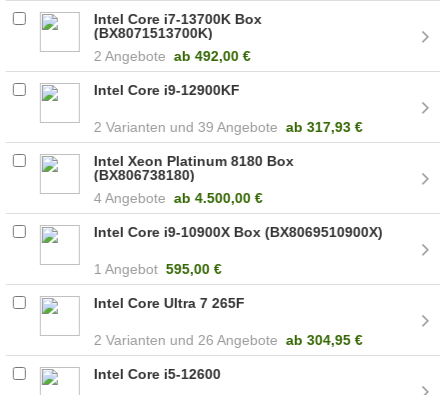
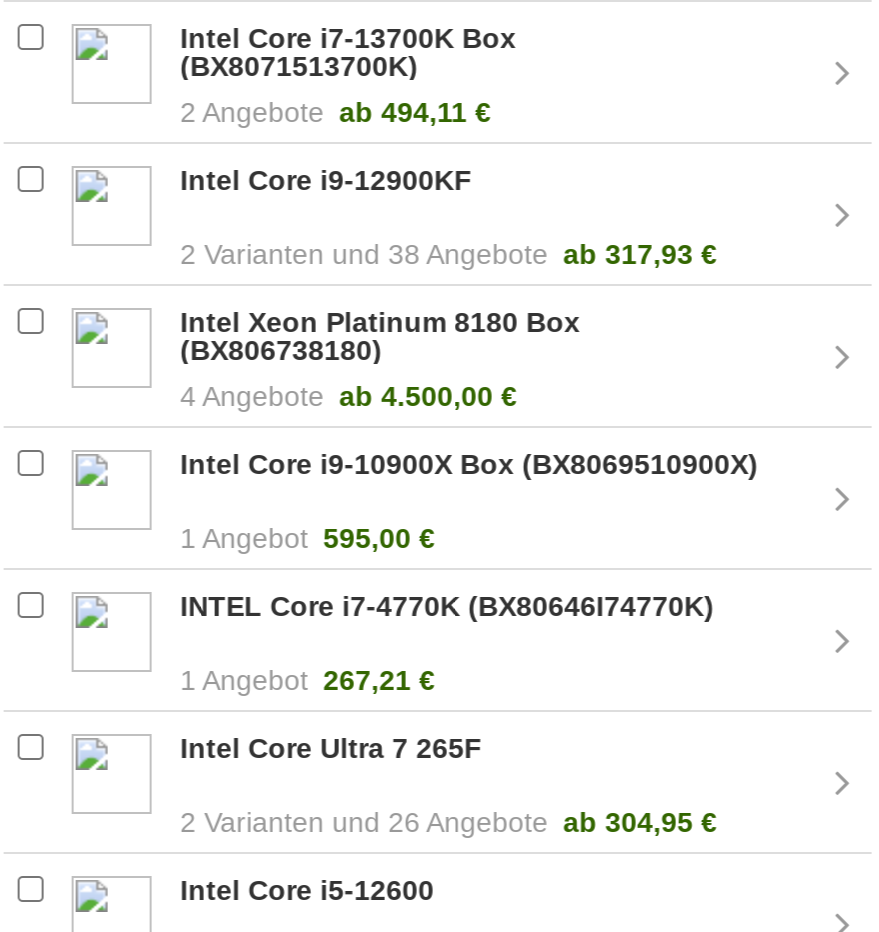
[94,48,250,64] 2 Angebote ab 492,00 € -> [180,96,491,128] 2 Angebote ab 494,11 €
[198,119,362,135] 39 Angebote ab 317,93 € -> [388,238,717,270] 38 Angebote ab 317,93 €
none -> [180,590,714,696] INTEL Core i7-4770K (BX80646I74770K) | 1 Angebot 267,21 €

